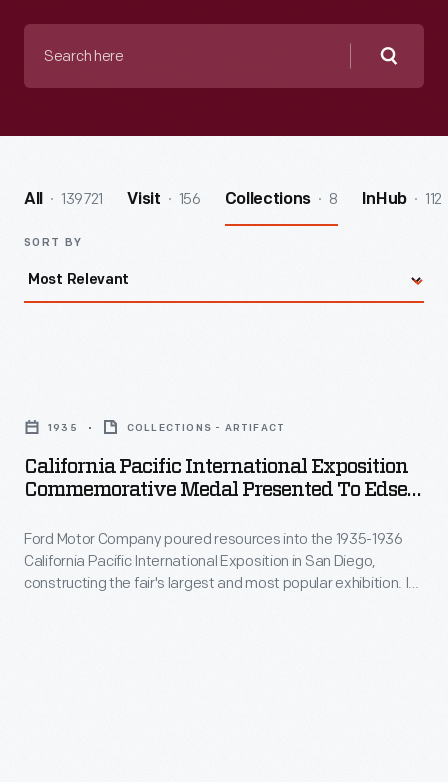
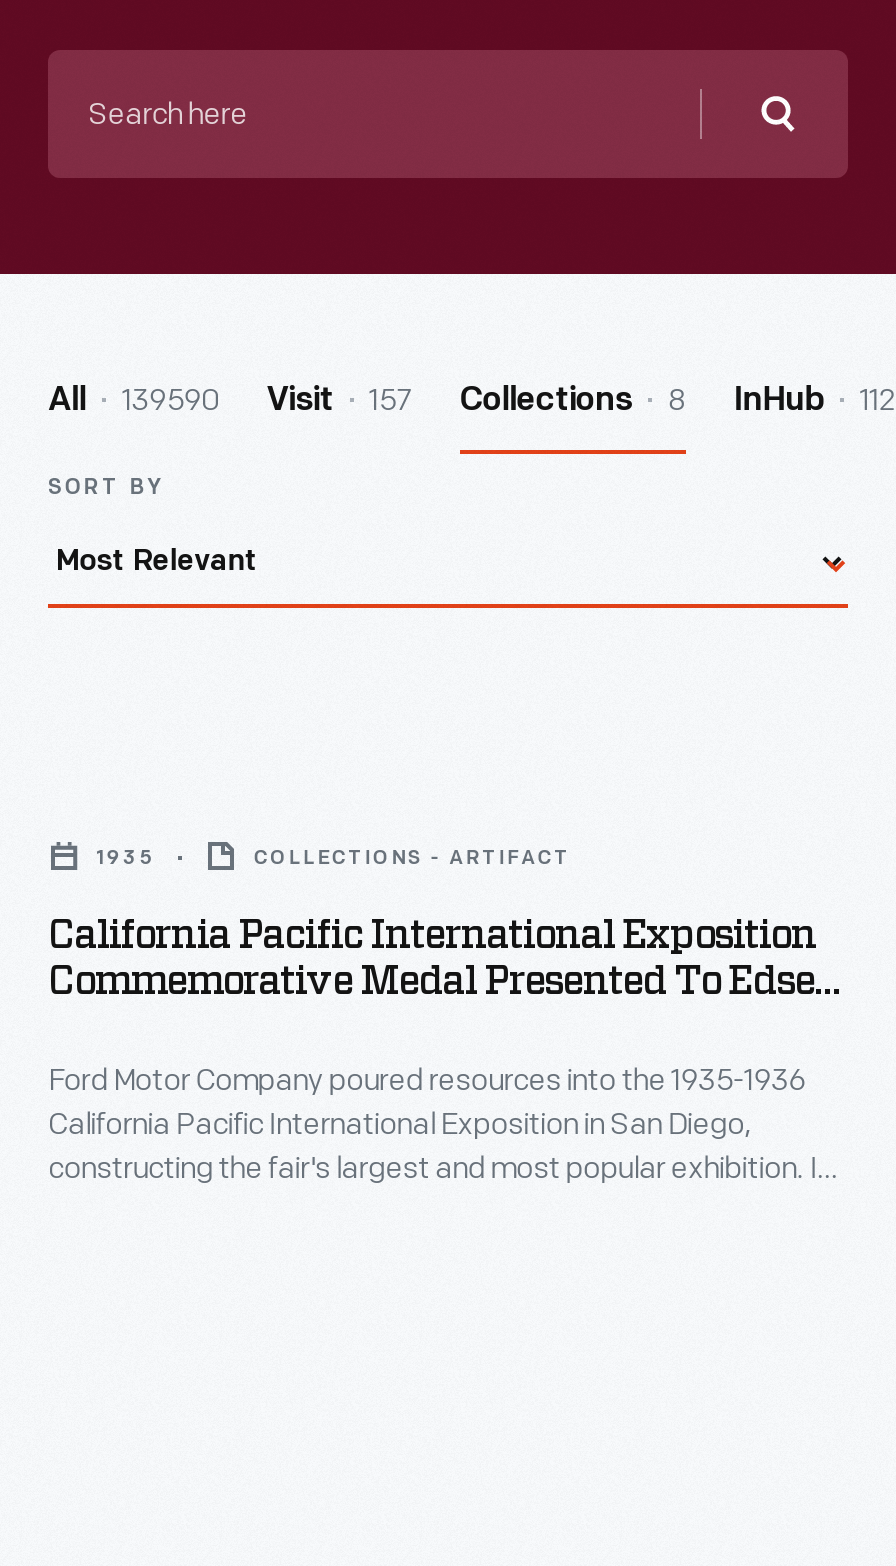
[61,189,103,208] 139721 -> [122,381,218,419] 139590
[178,189,201,208] 156 -> [369,381,411,419] 157

